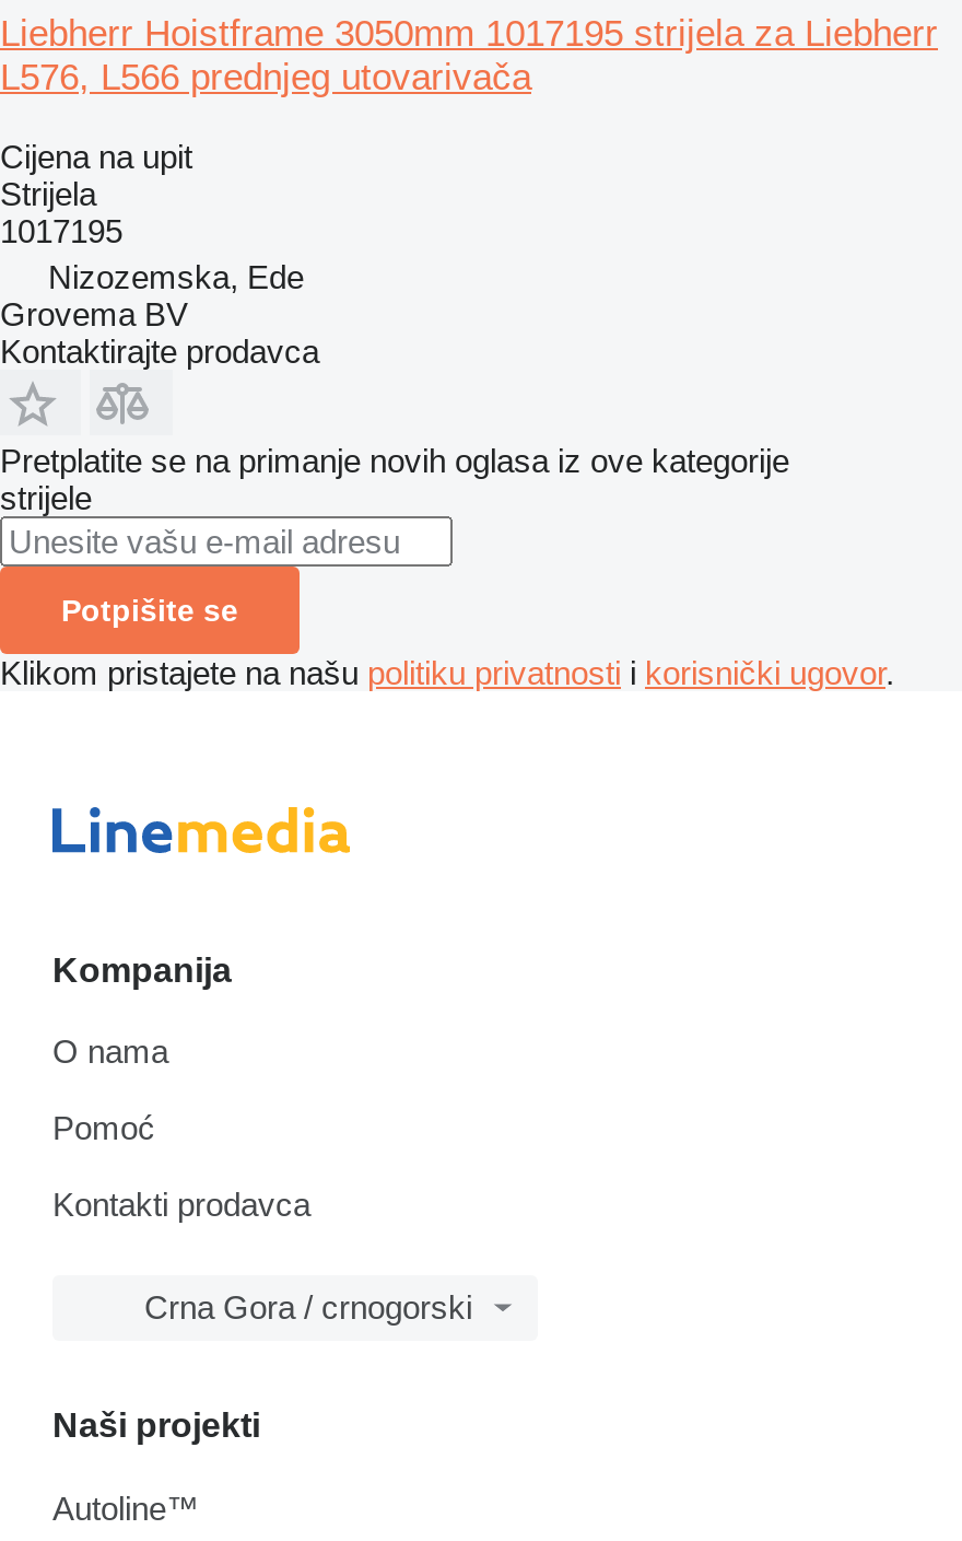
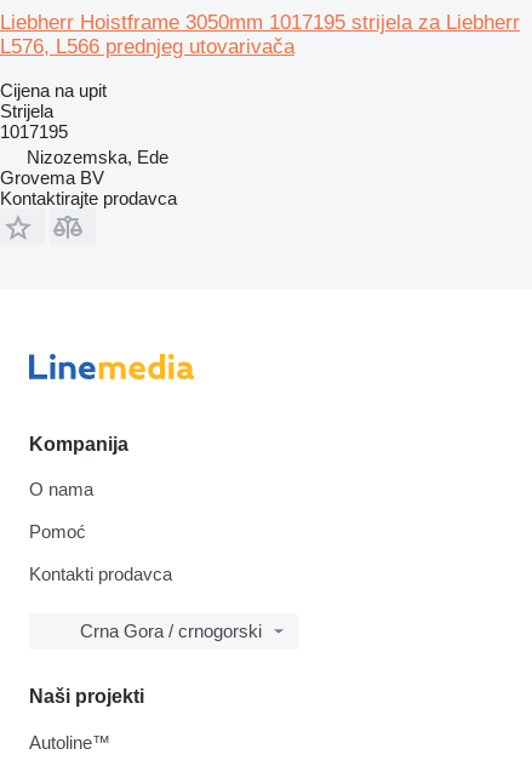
[0,443,894,692] [image] | Pretplatite se na primanje novih oglasa iz ove kategorije | strijele | Potpišite se | Klikom pristajete na našu politiku privatnosti i korisnički ugovor. -> none

